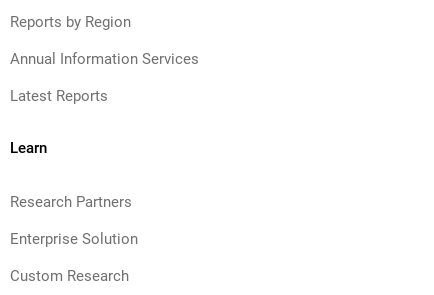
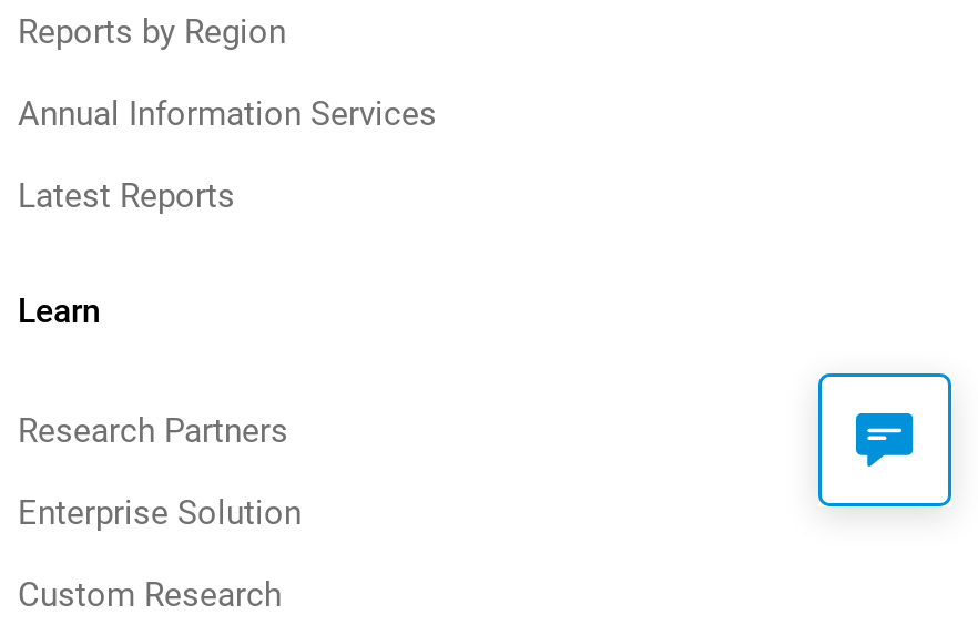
none -> [809,369,960,524] [image]

